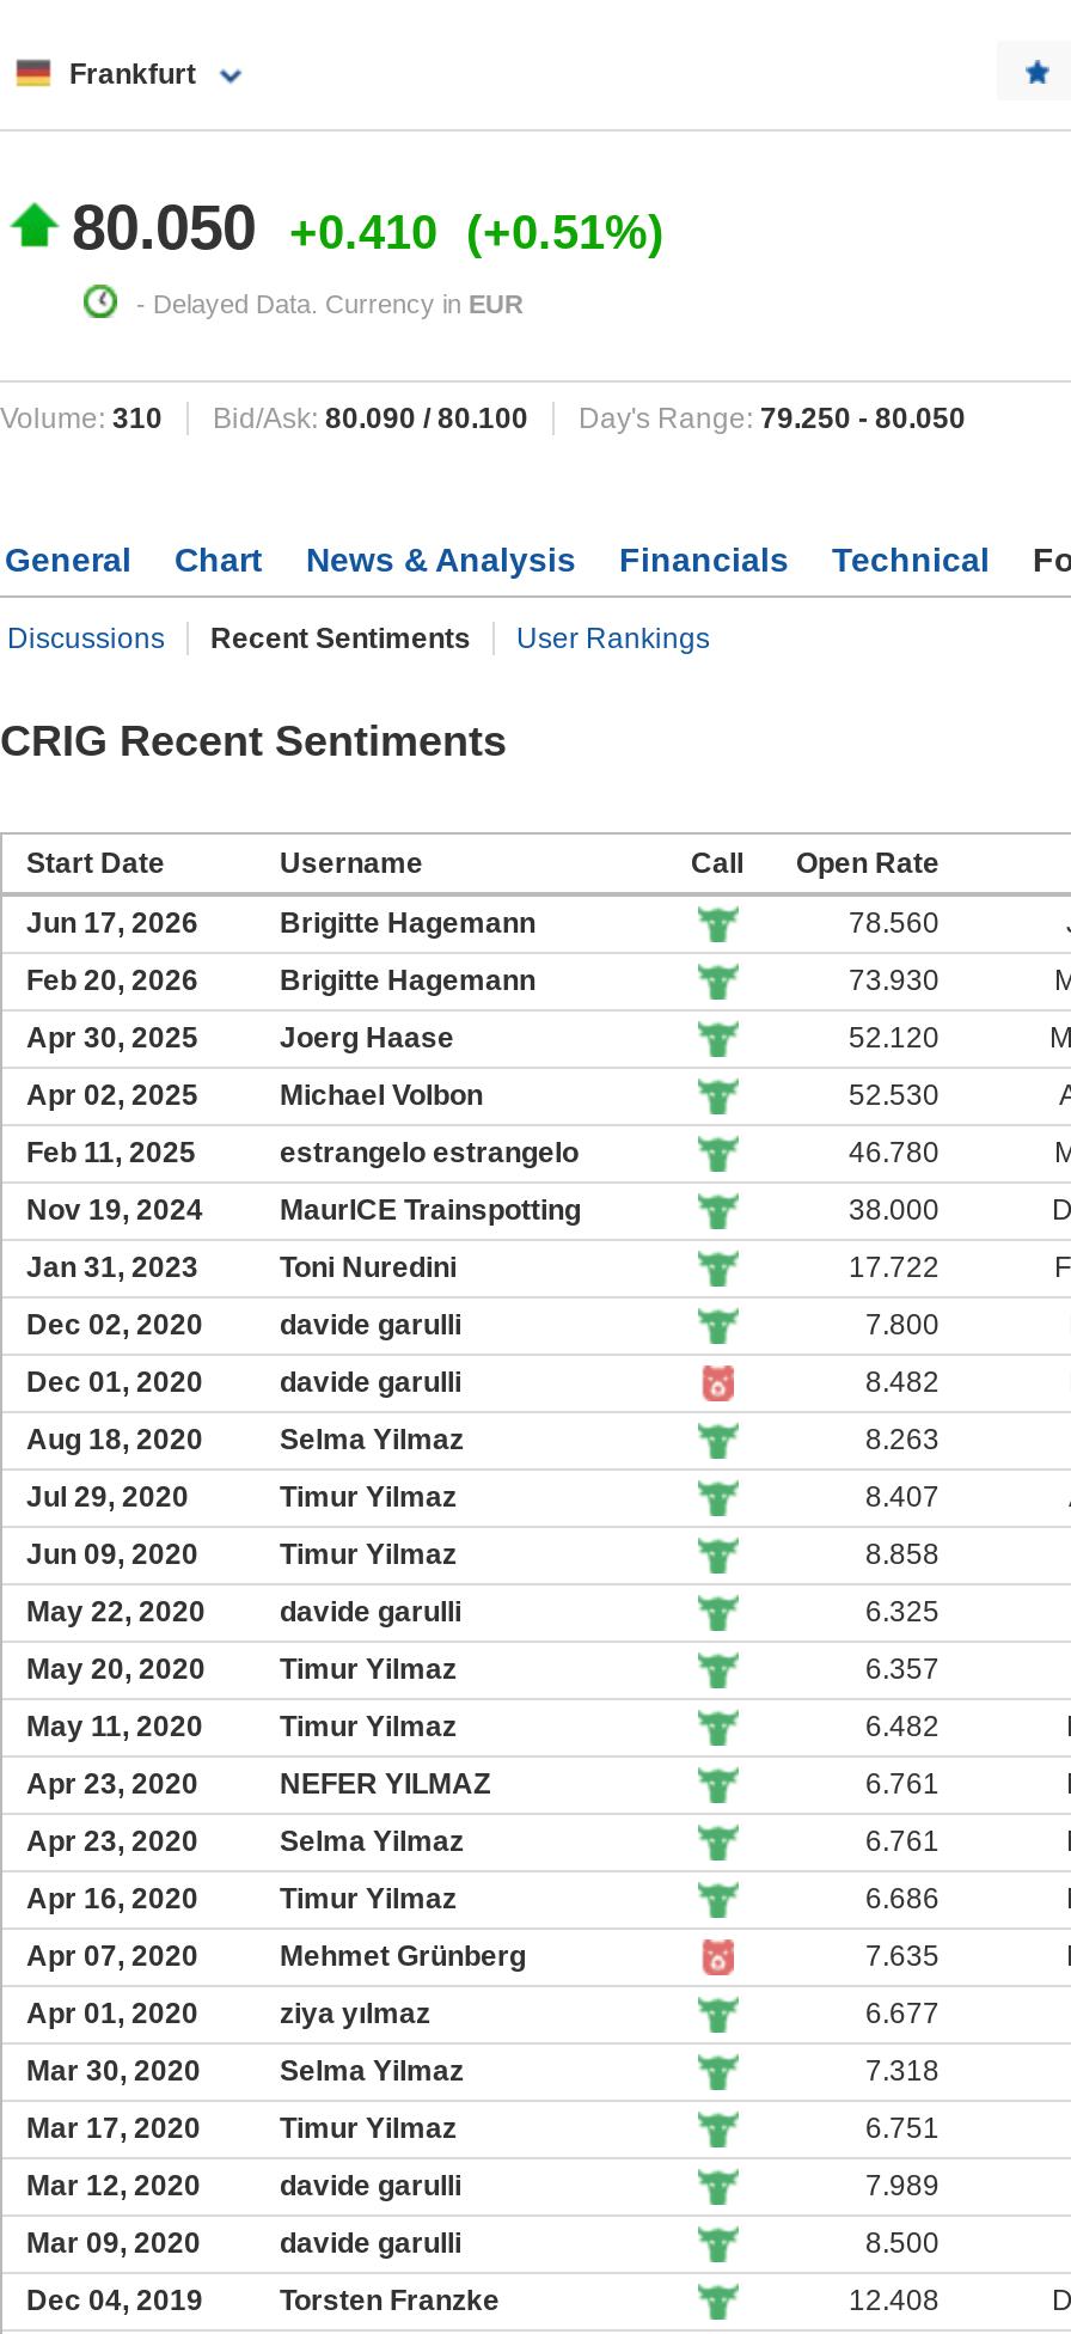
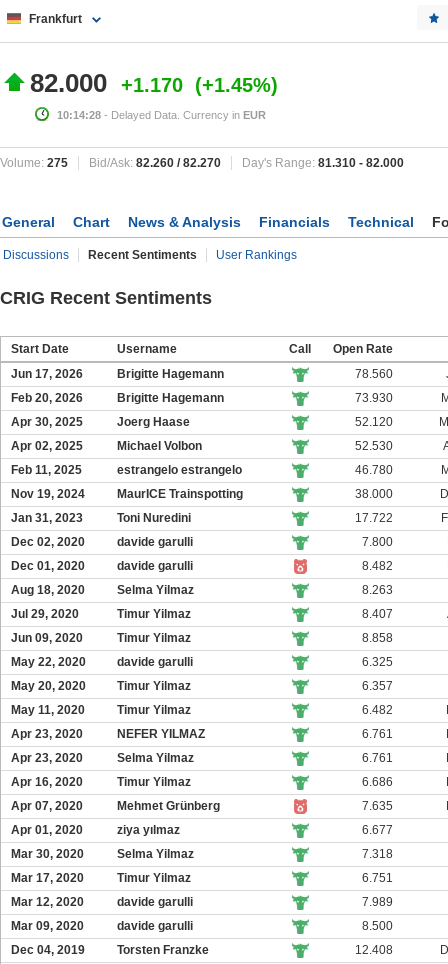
[72,191,648,263] 80.050 | +0.410 | +0.51% -> [30,68,271,98] 82.000 | +1.170 | +1.45%
[136,289,524,318] - Delayed Data. Currency in EUR -> [57,109,266,121] 10:14:28 - Delayed Data. Currency in EUR
[0,402,966,435] Volume: 310 | Bid/Ask: 80.090 / 80.100 | Day's Range: 79.250 - 80.050 -> [0,156,404,170] Volume: 275 | Bid/Ask: 82.260 / 82.270 | Day's Range: 81.310 - 82.000

